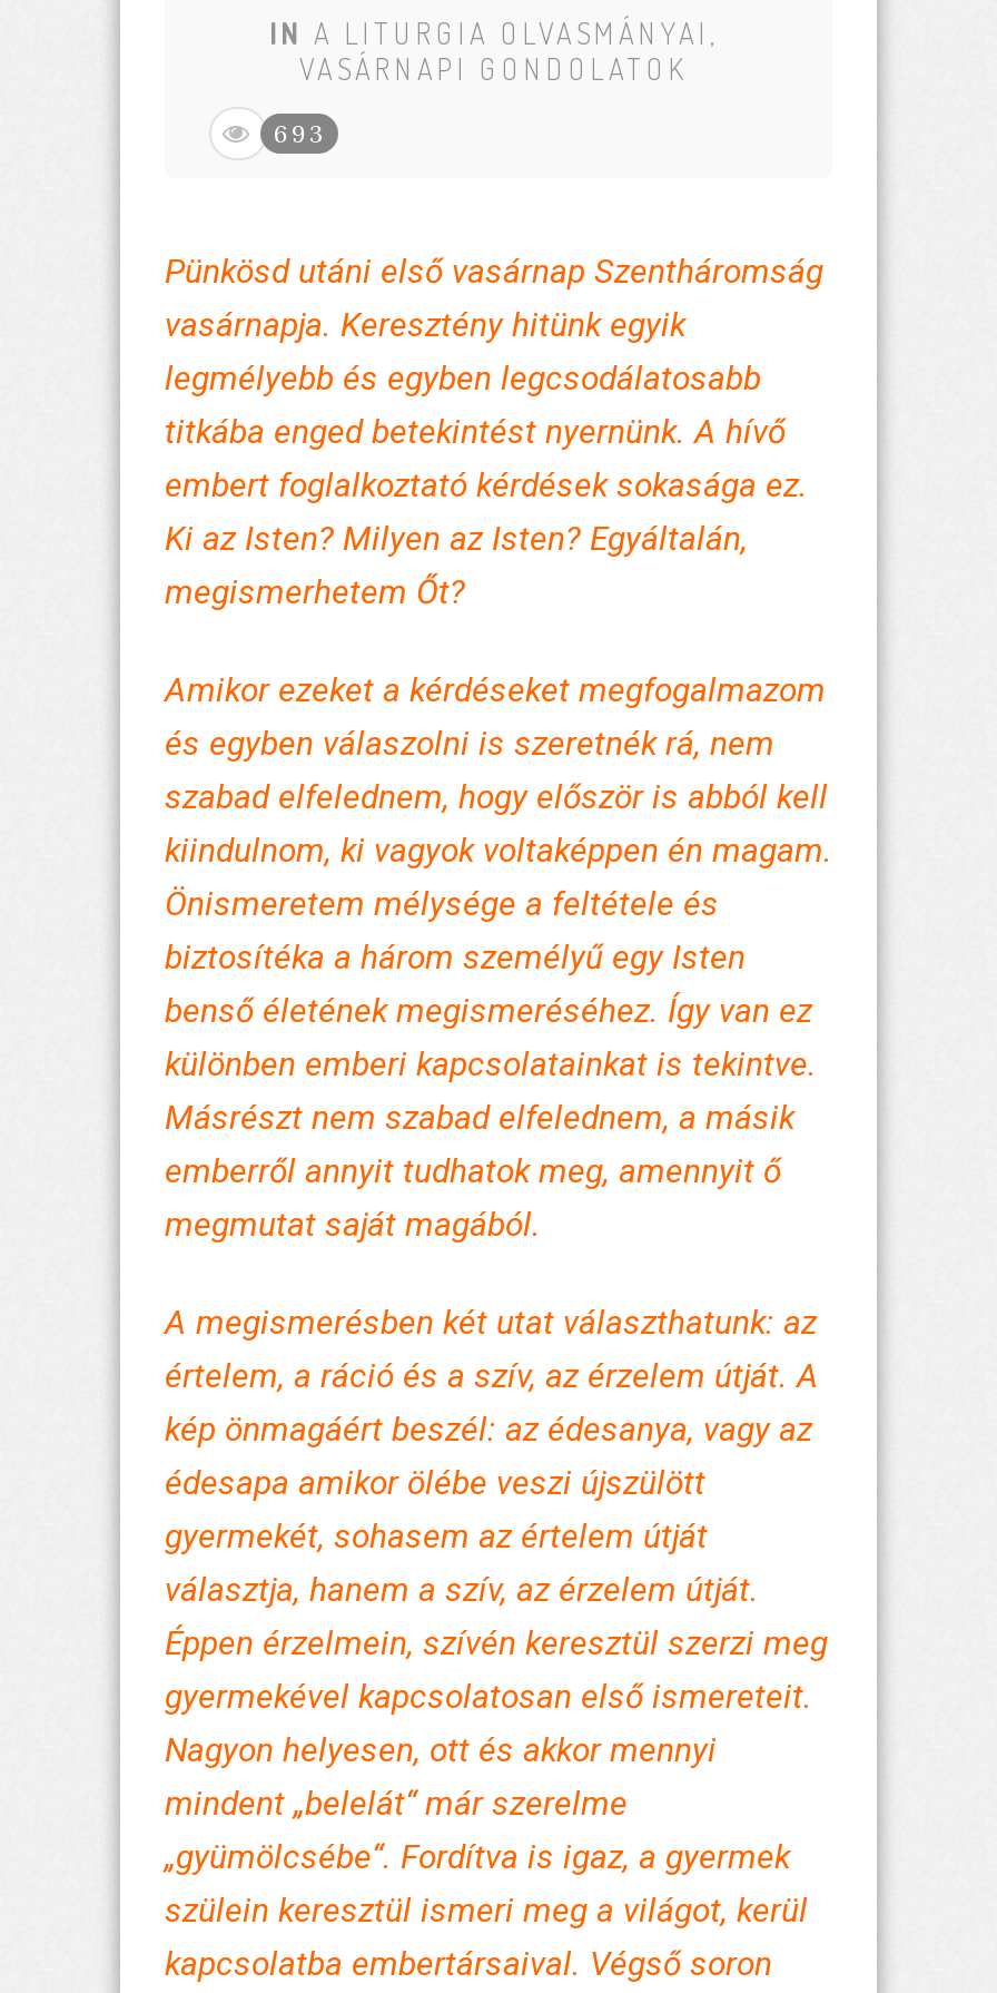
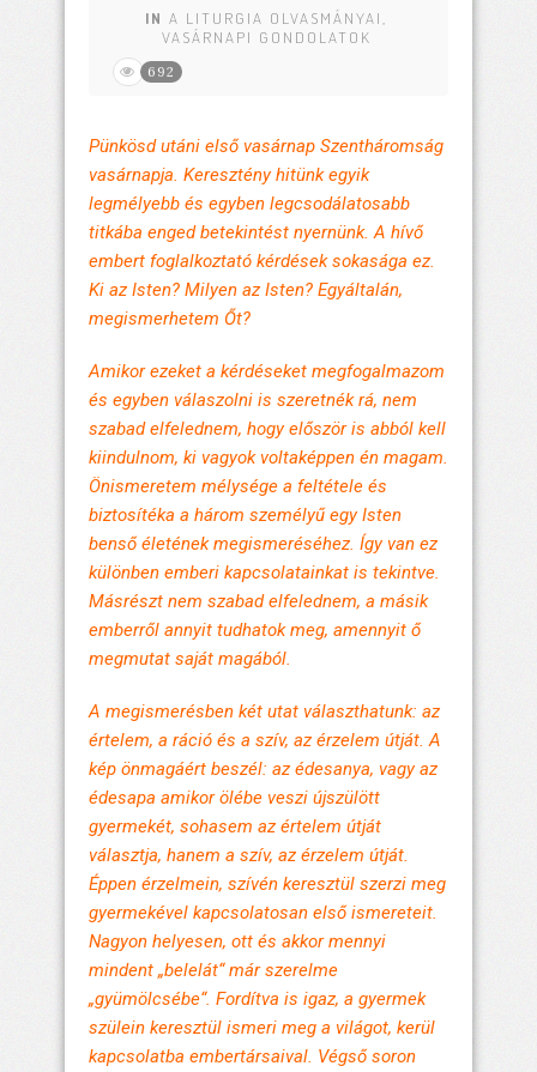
[274,118,325,149] 693 -> [147,63,175,80] 692

